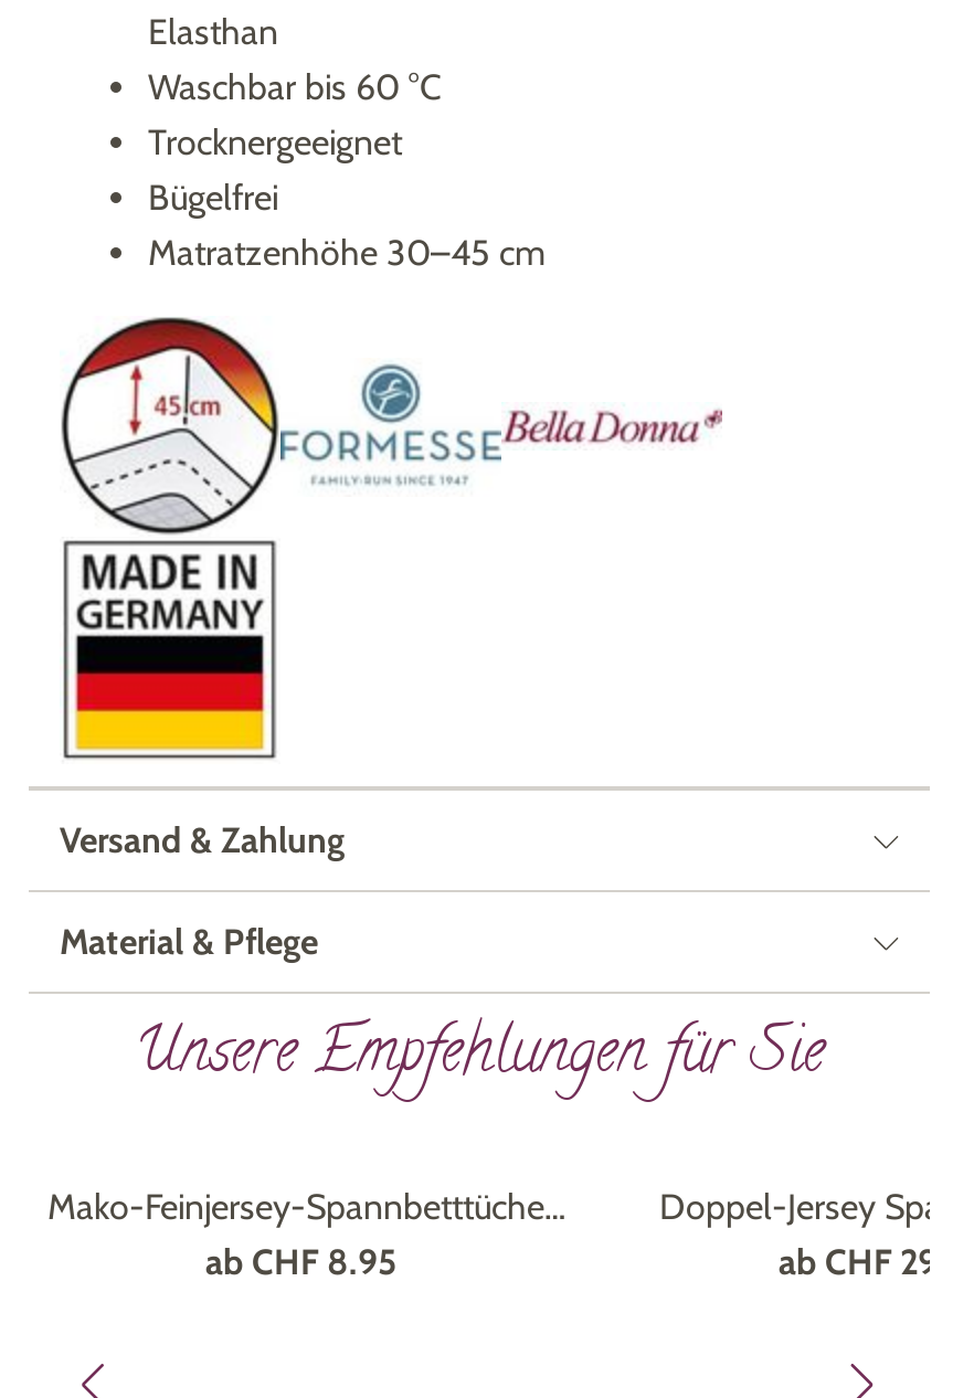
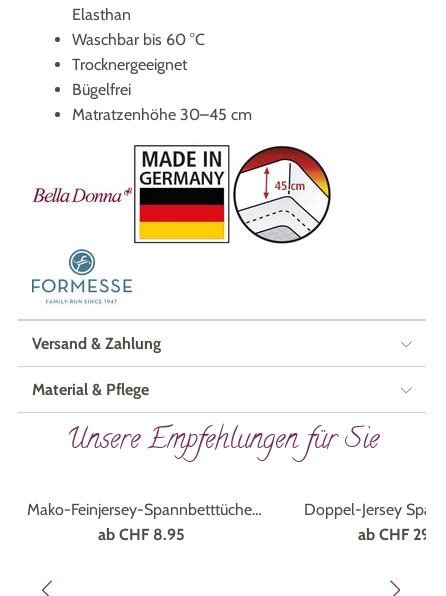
[60,316,722,760] [image] -> [31,144,332,306] [image]

